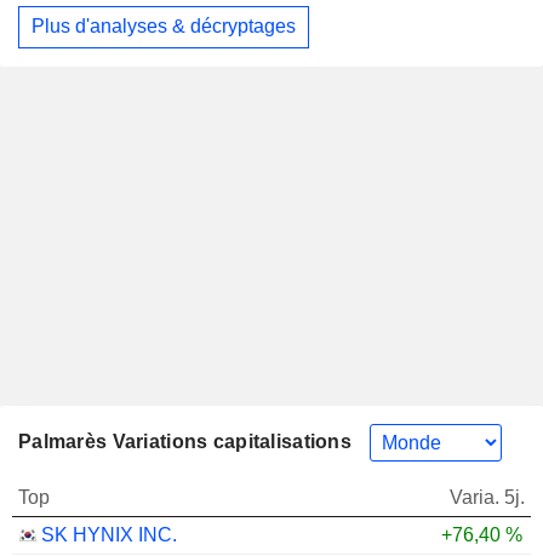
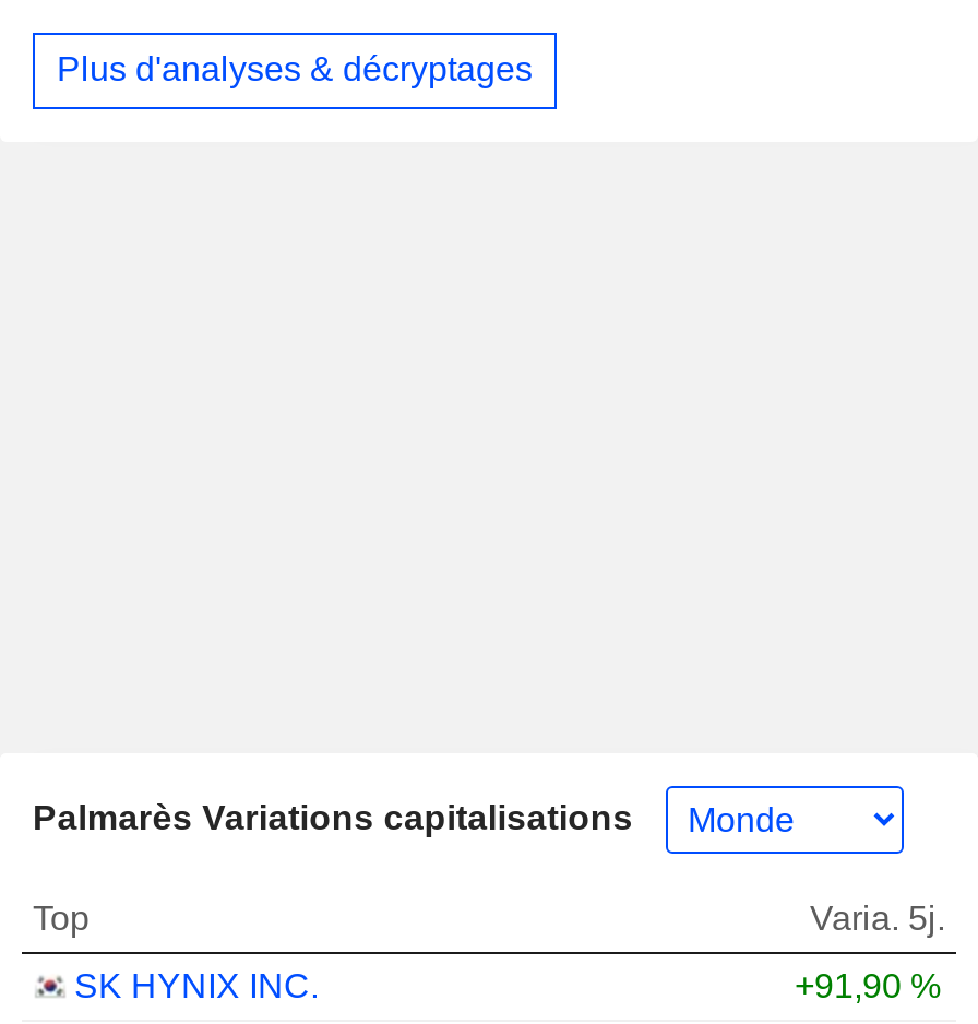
[441,525,522,545] +76,40 % -> [795,967,941,1004] +91,90 %

